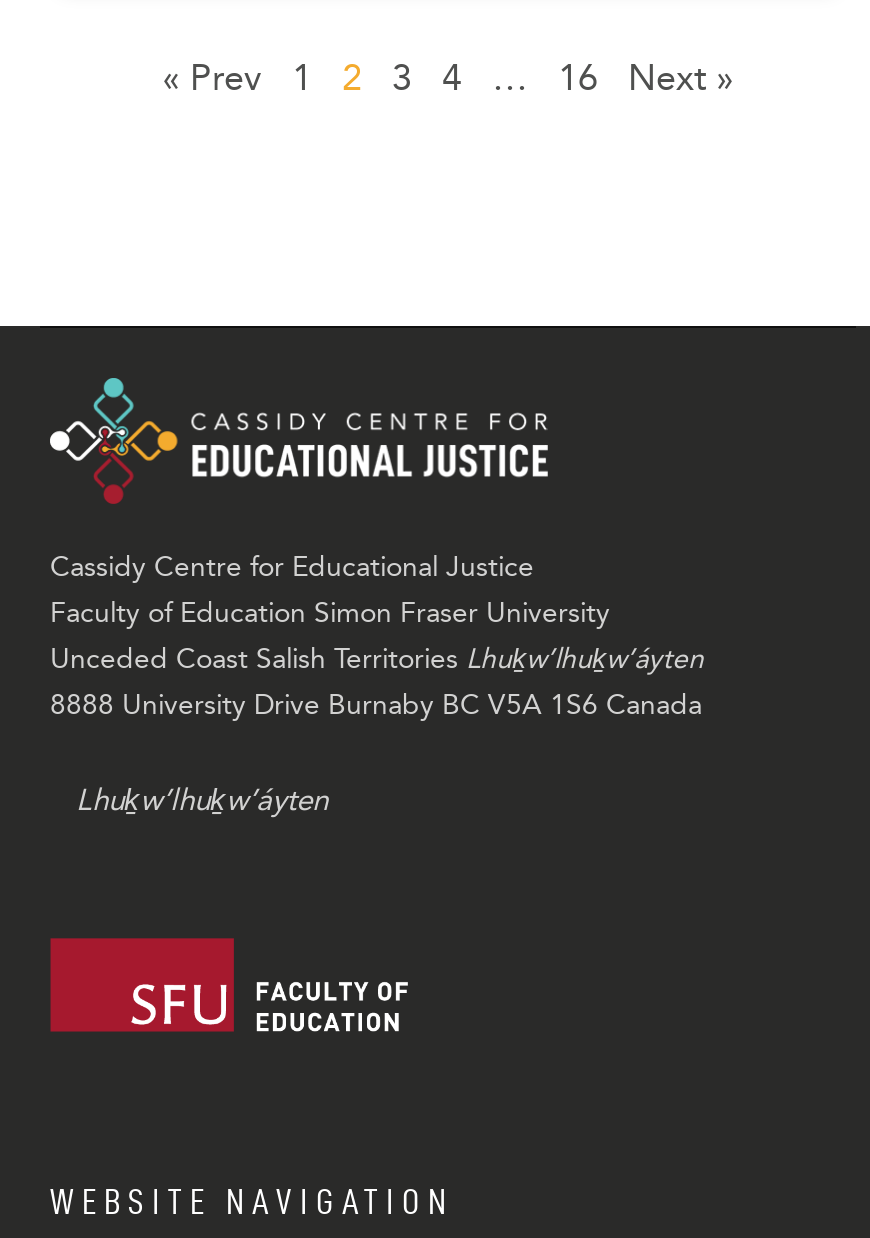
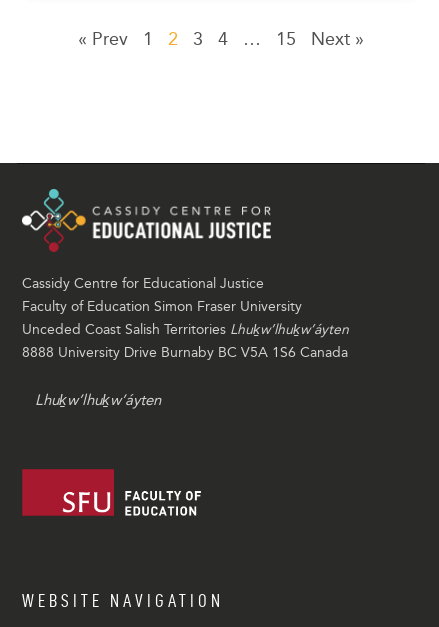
[558,55,598,99] 16 -> [276,28,296,50] 15

